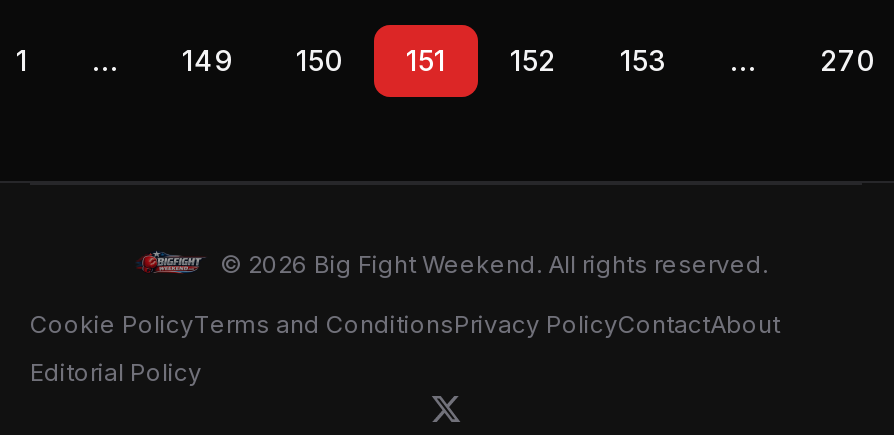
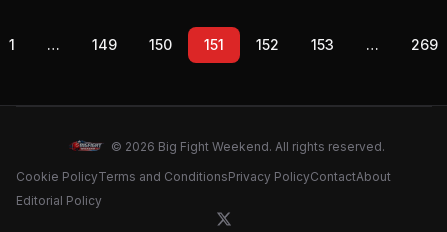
[820,43,874,77] 270 -> [411,36,438,53] 269

